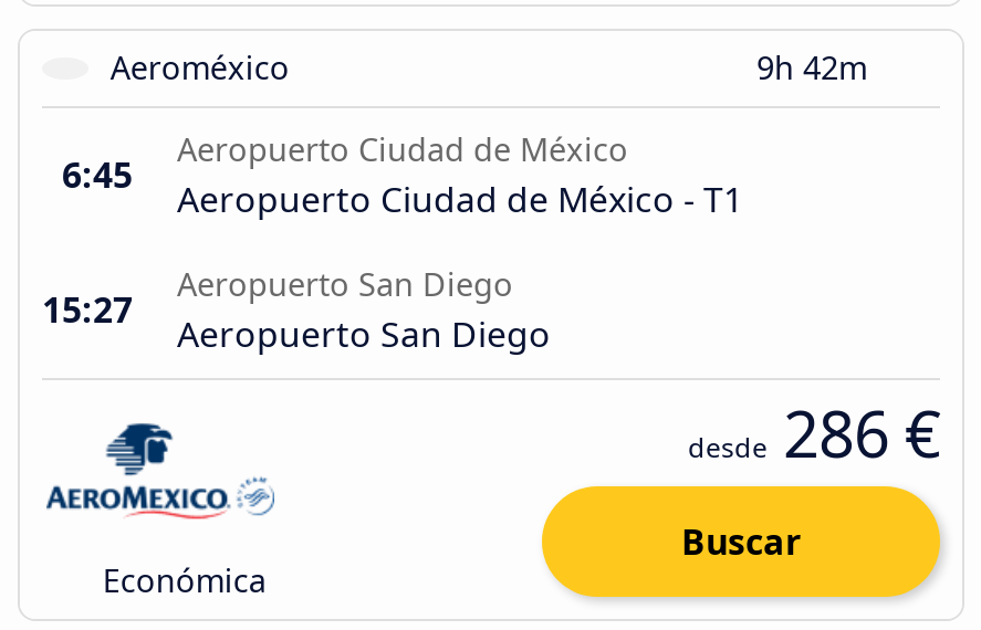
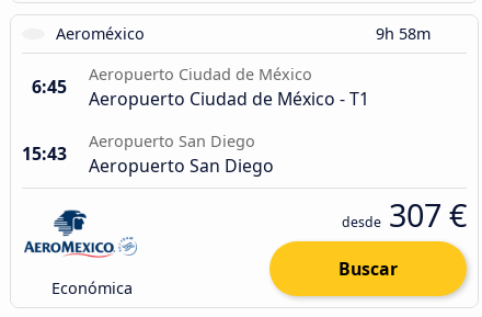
[756,46,876,88] 9h 42m -> [376,23,435,44] 9h 58m
[42,285,551,358] 15:27 Aeropuerto San Diego -> [22,141,274,178] 15:43 Aeropuerto San Diego
[688,389,940,475] desde 286 € -> [342,193,467,236] desde 307 €

